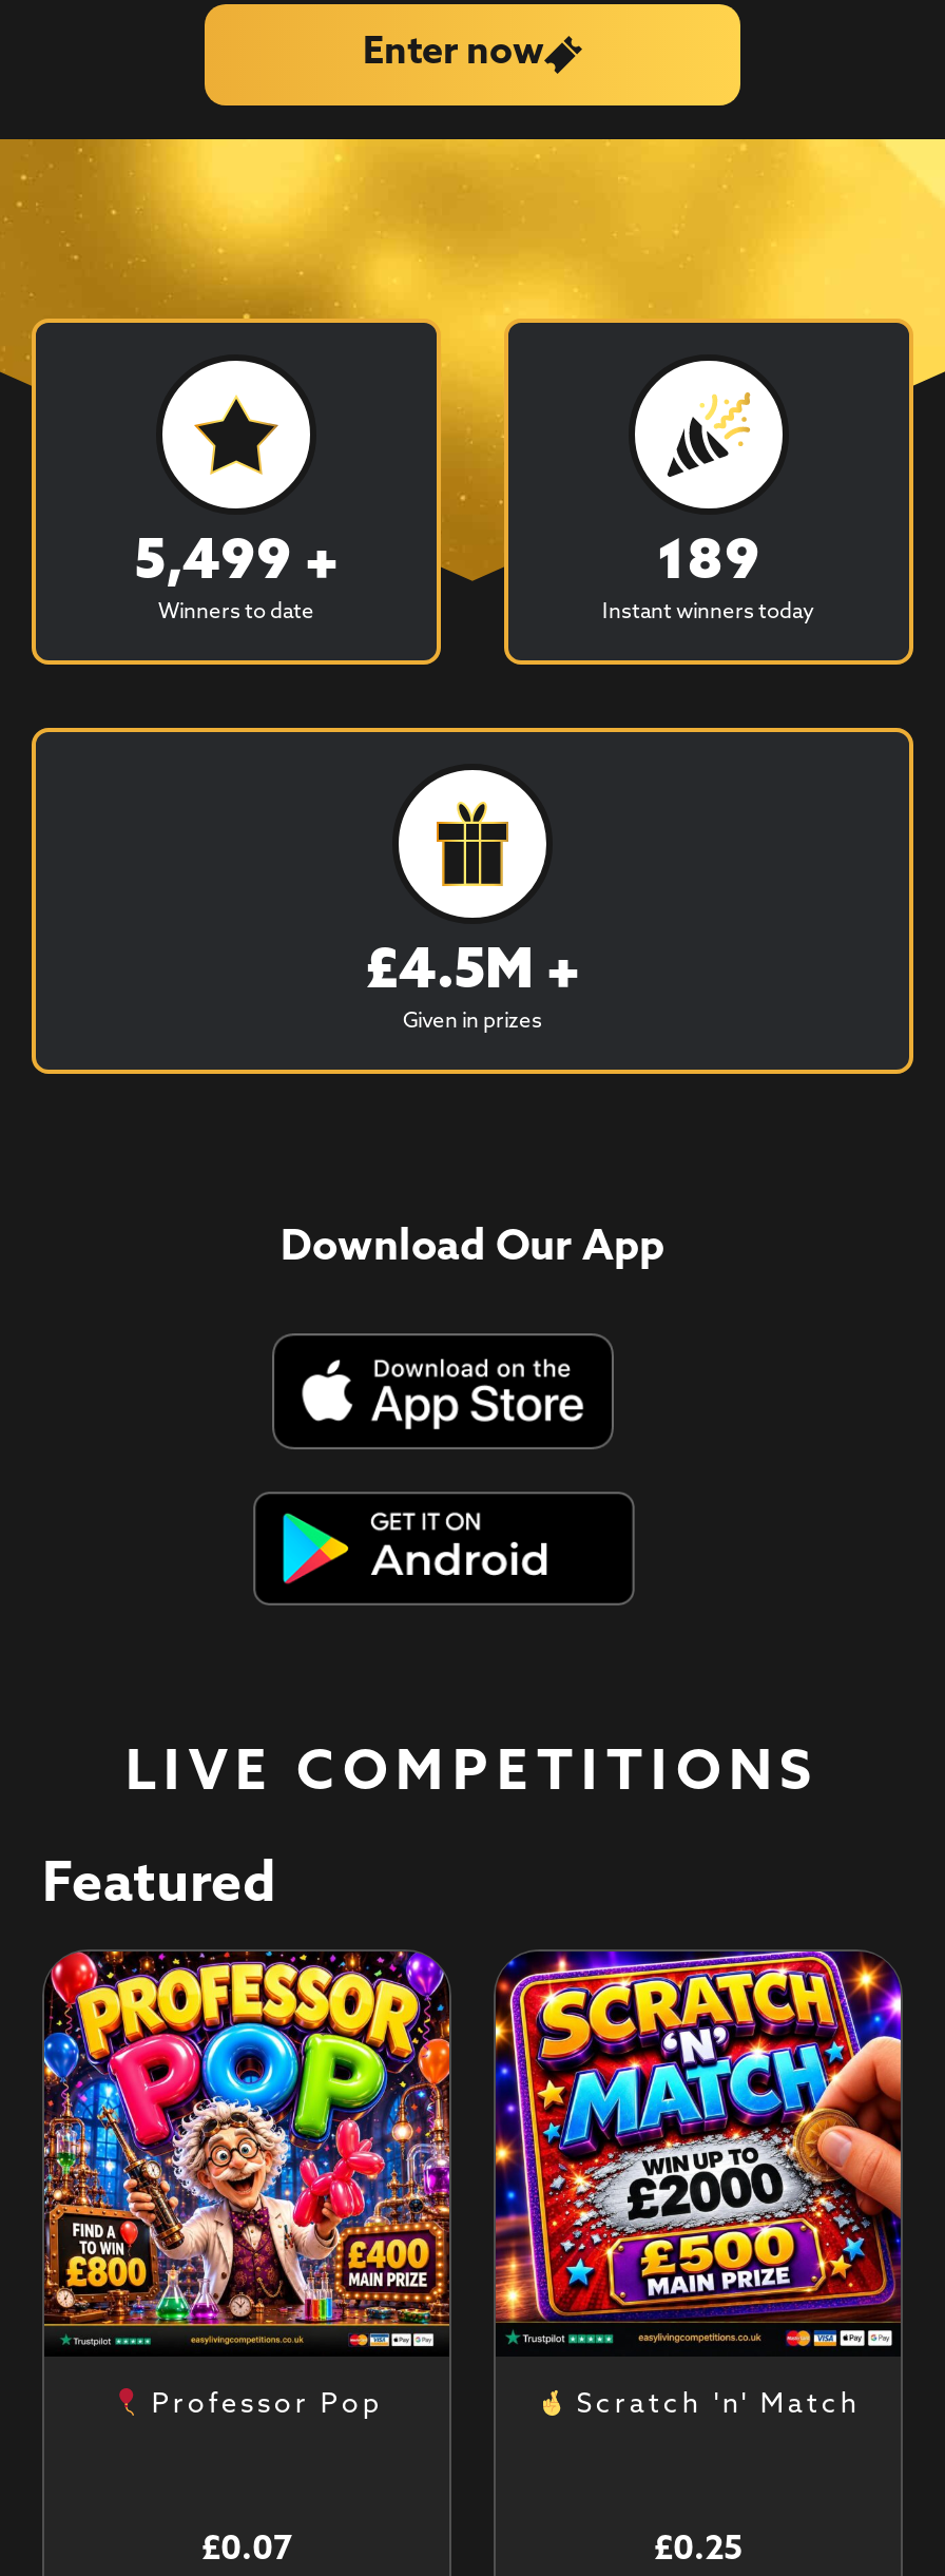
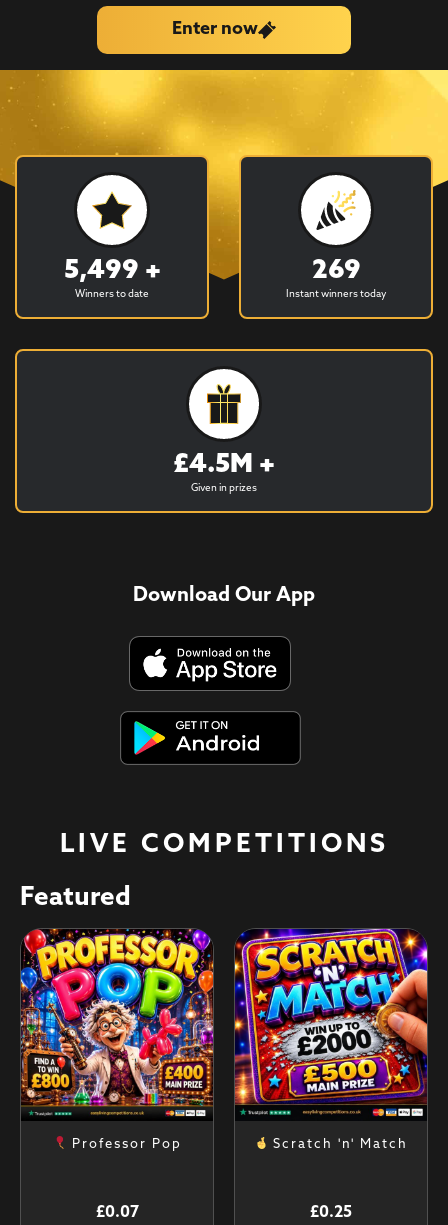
[657,536,760,593] 189 -> [311,258,360,285] 269

